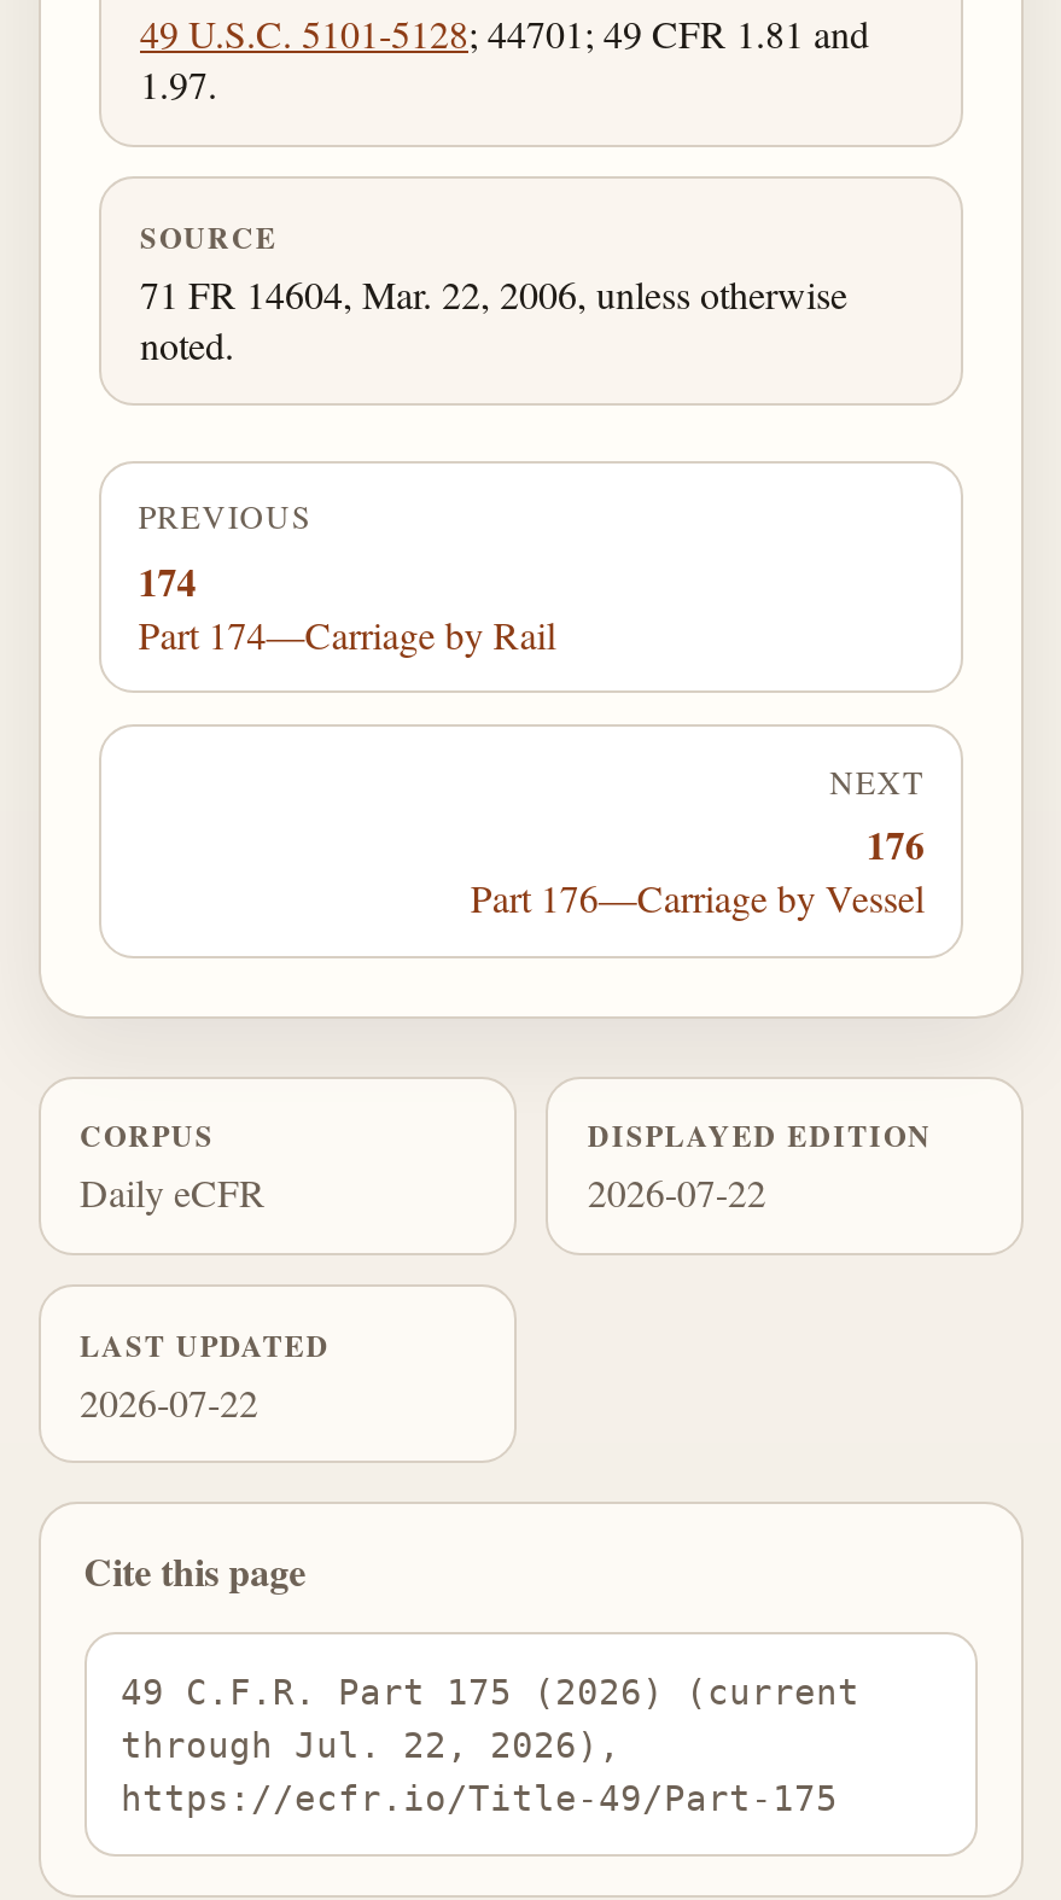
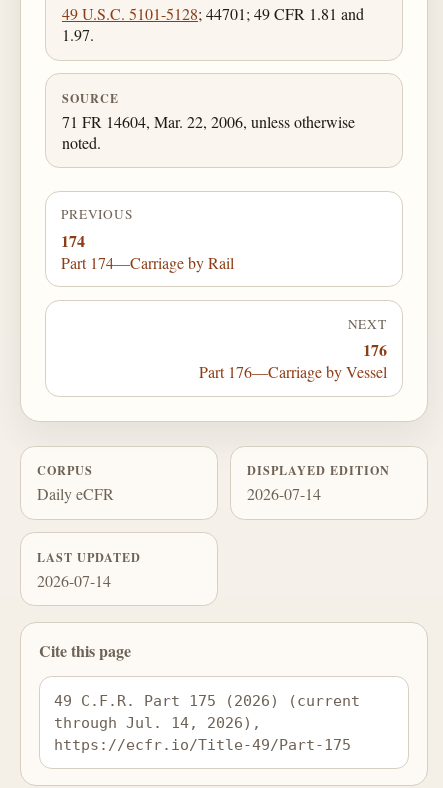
[588,1167,766,1217] 2026-07-22 -> [247,483,321,504] 2026-07-14
[80,1376,258,1427] 2026-07-22 -> [37,570,111,591] 2026-07-14
[121,1723,620,1764] through Jul. 22, 2026), -> [54,714,261,731] through Jul. 14, 2026),

